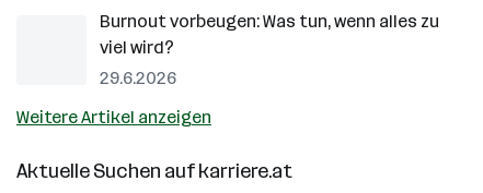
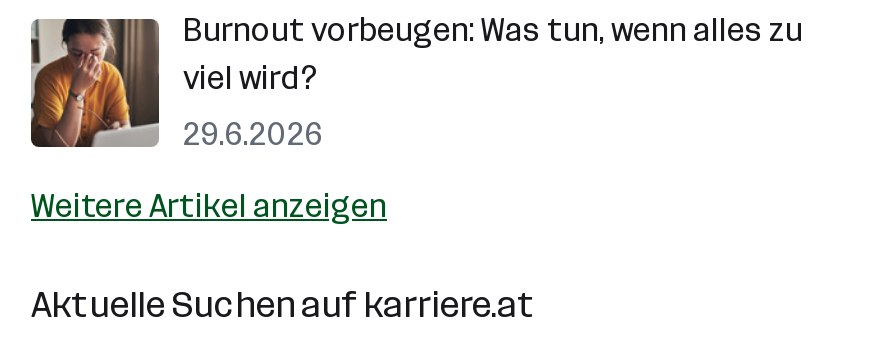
none -> [29,17,161,149] [image]

